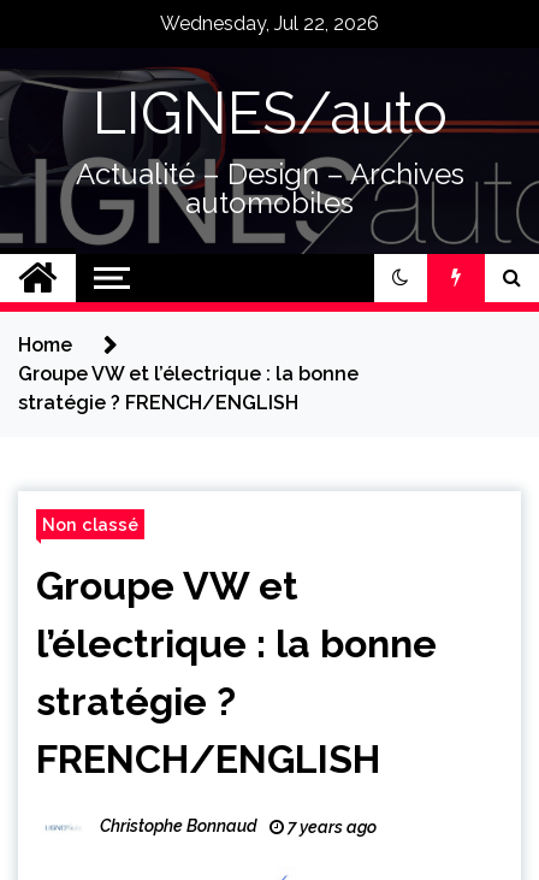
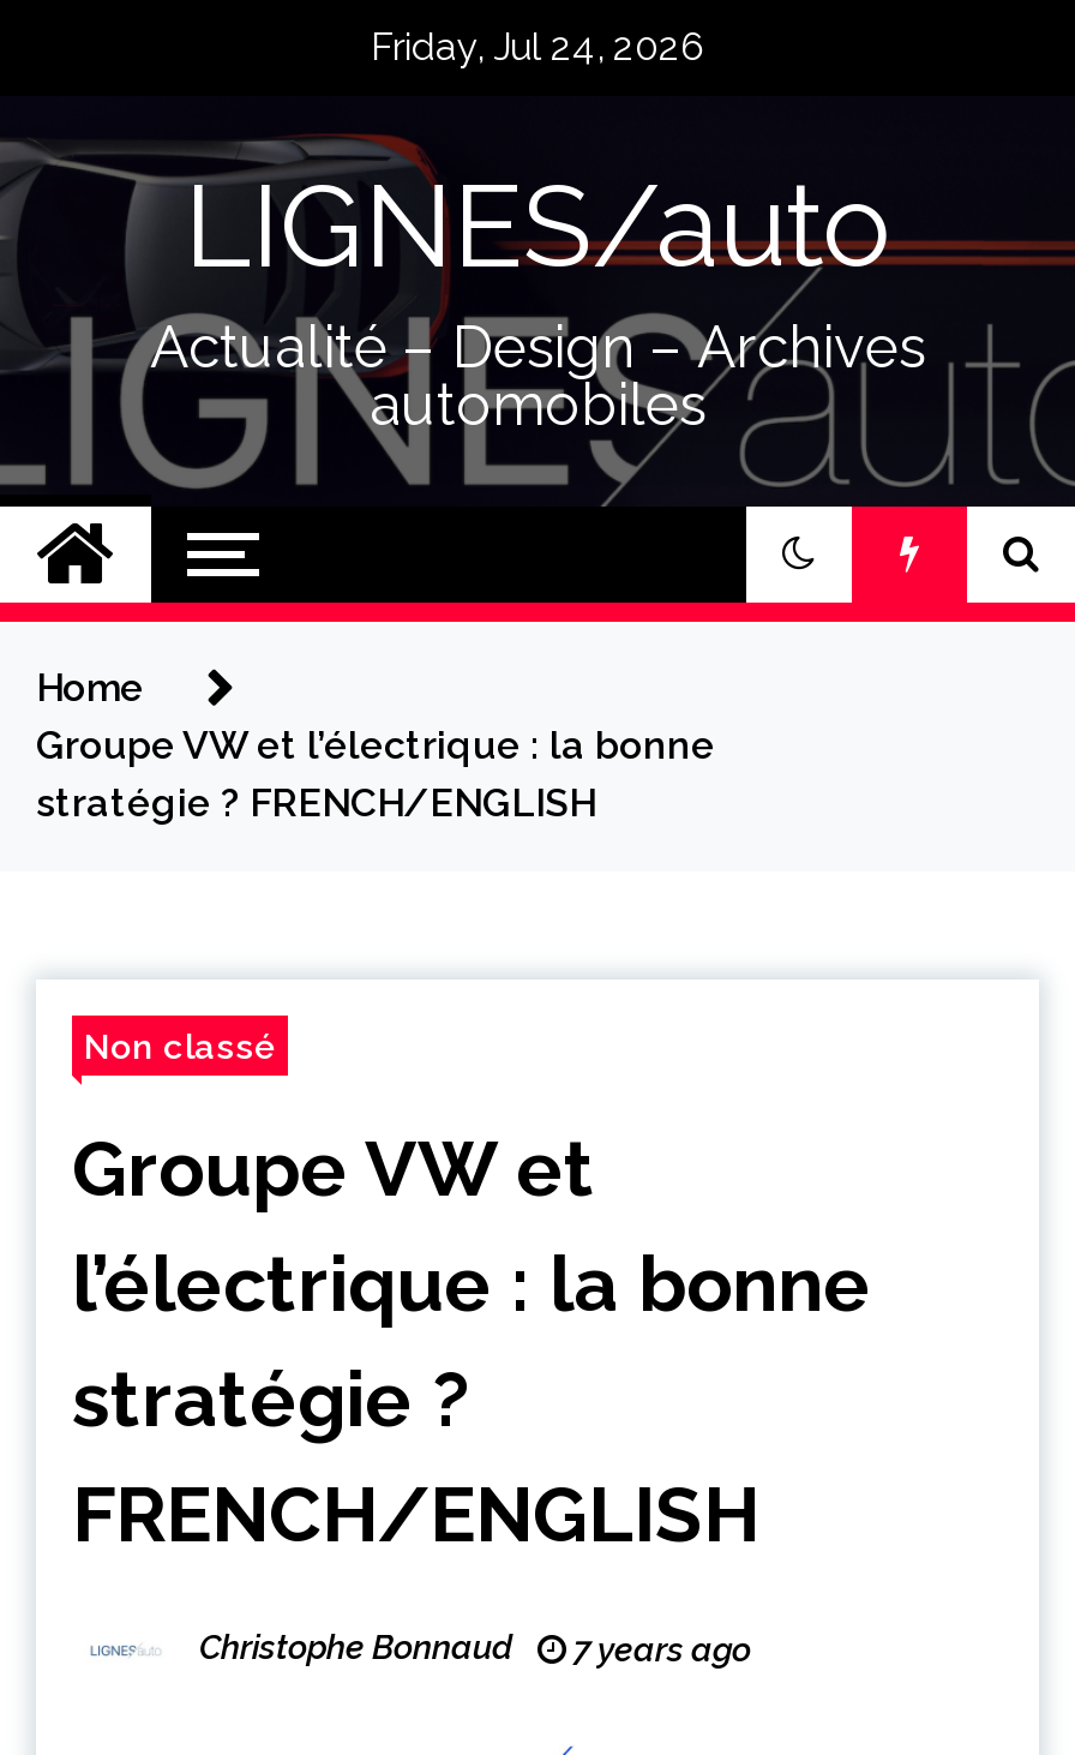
[160,12,379,35] Wednesday, Jul 22, 2026 -> [371,24,704,70] Friday, Jul 24, 2026

